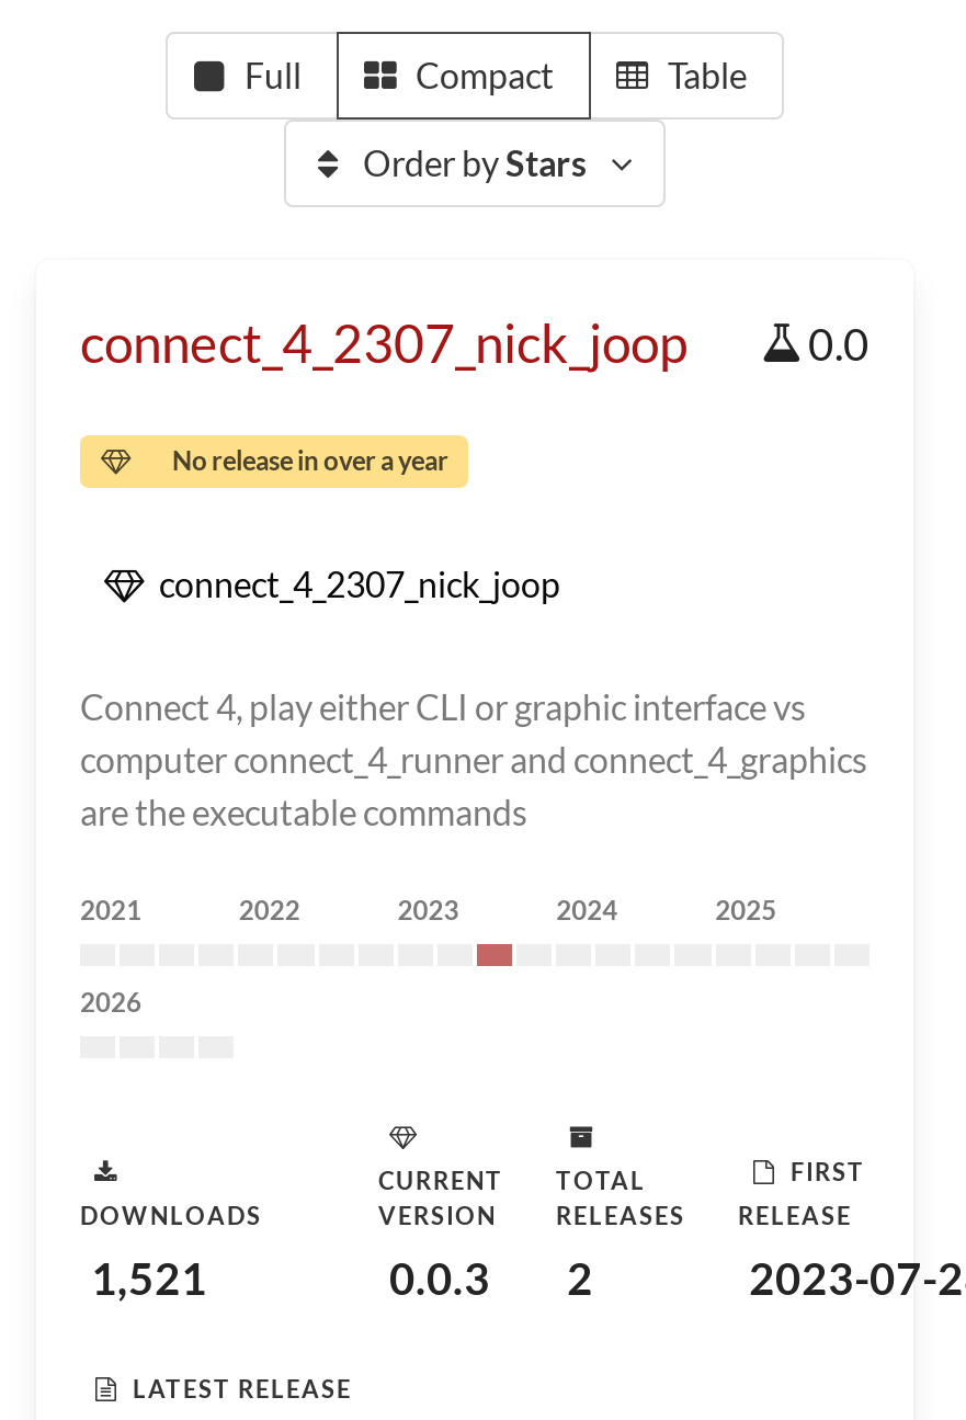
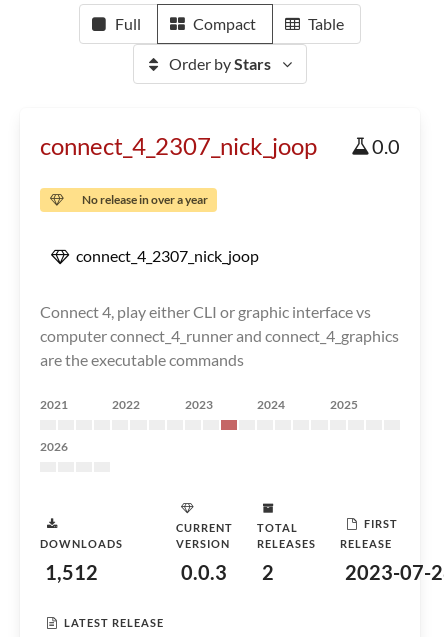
[91,1251,207,1304] 1,521 -> [45,560,98,584] 1,512

